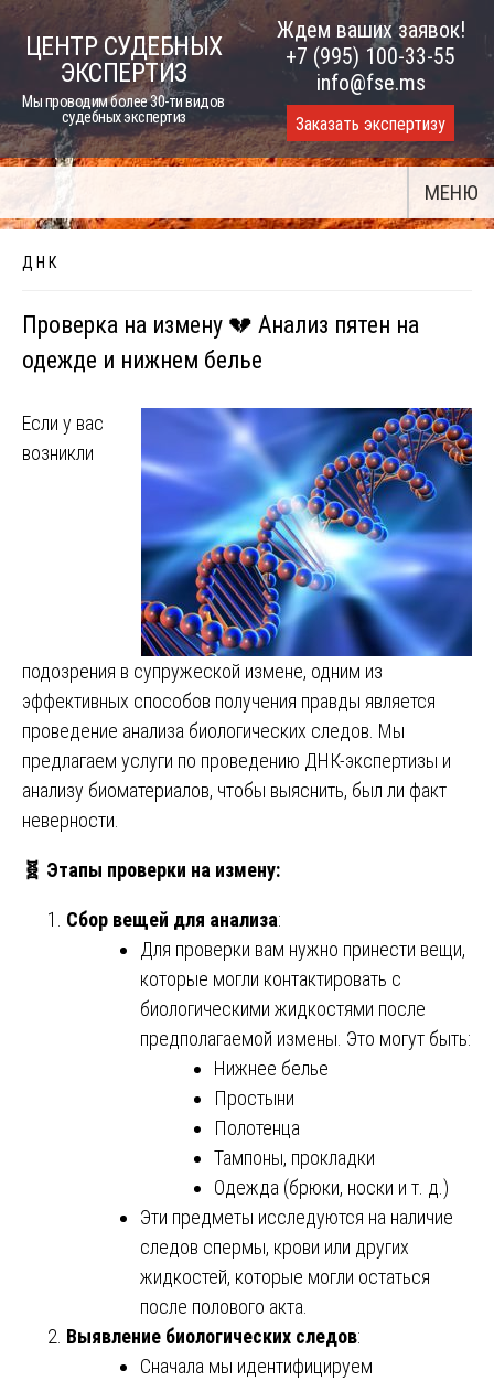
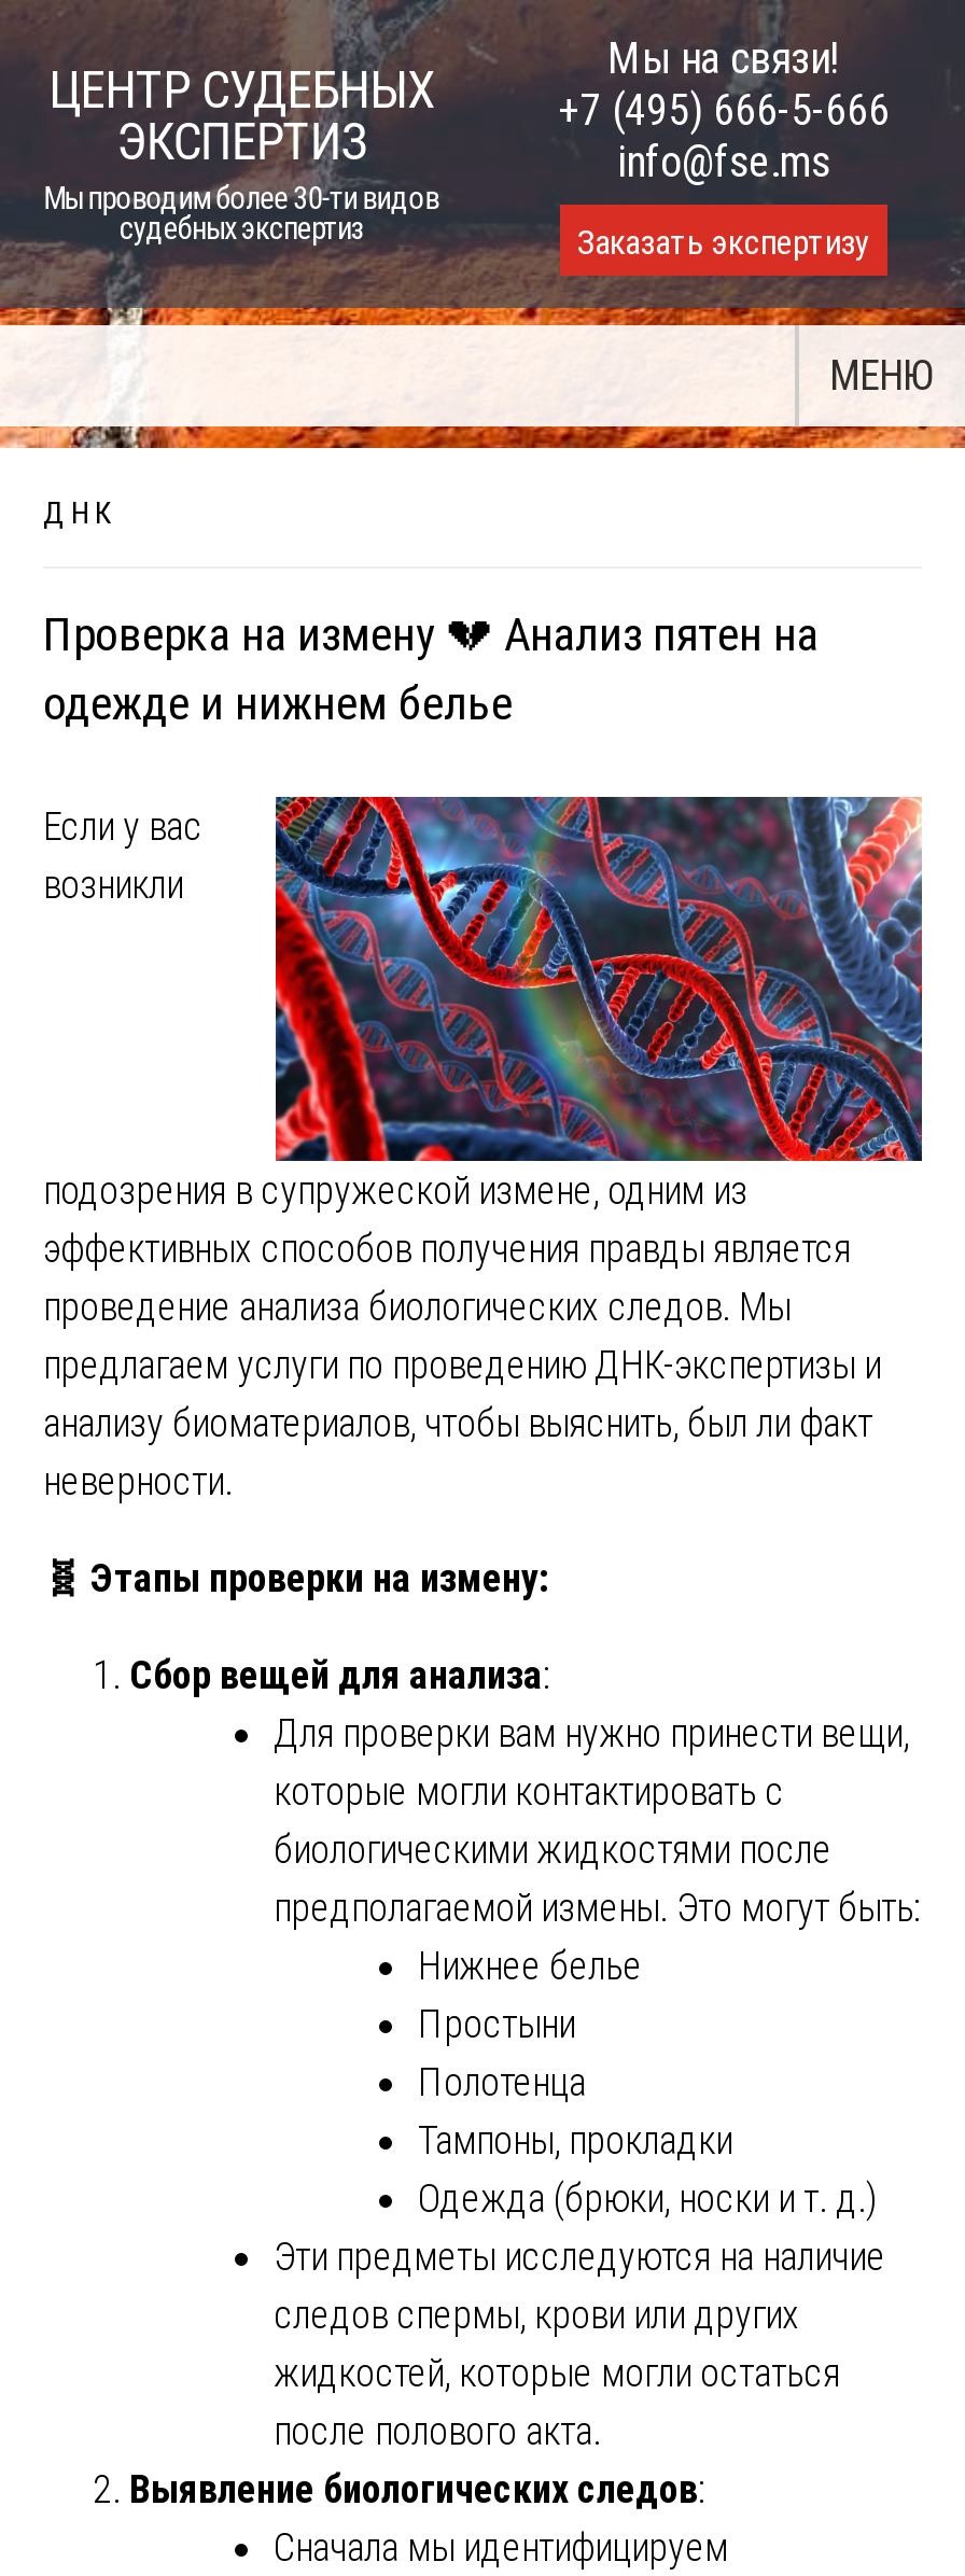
[276,17,465,69] Ждем ваших заявок! | +7 (995) 100-33-55 -> [558,32,890,136] Мы на связи! | +7 (495) 666-5-666
[140,407,473,657] [image] -> [274,795,924,1163] [image]

